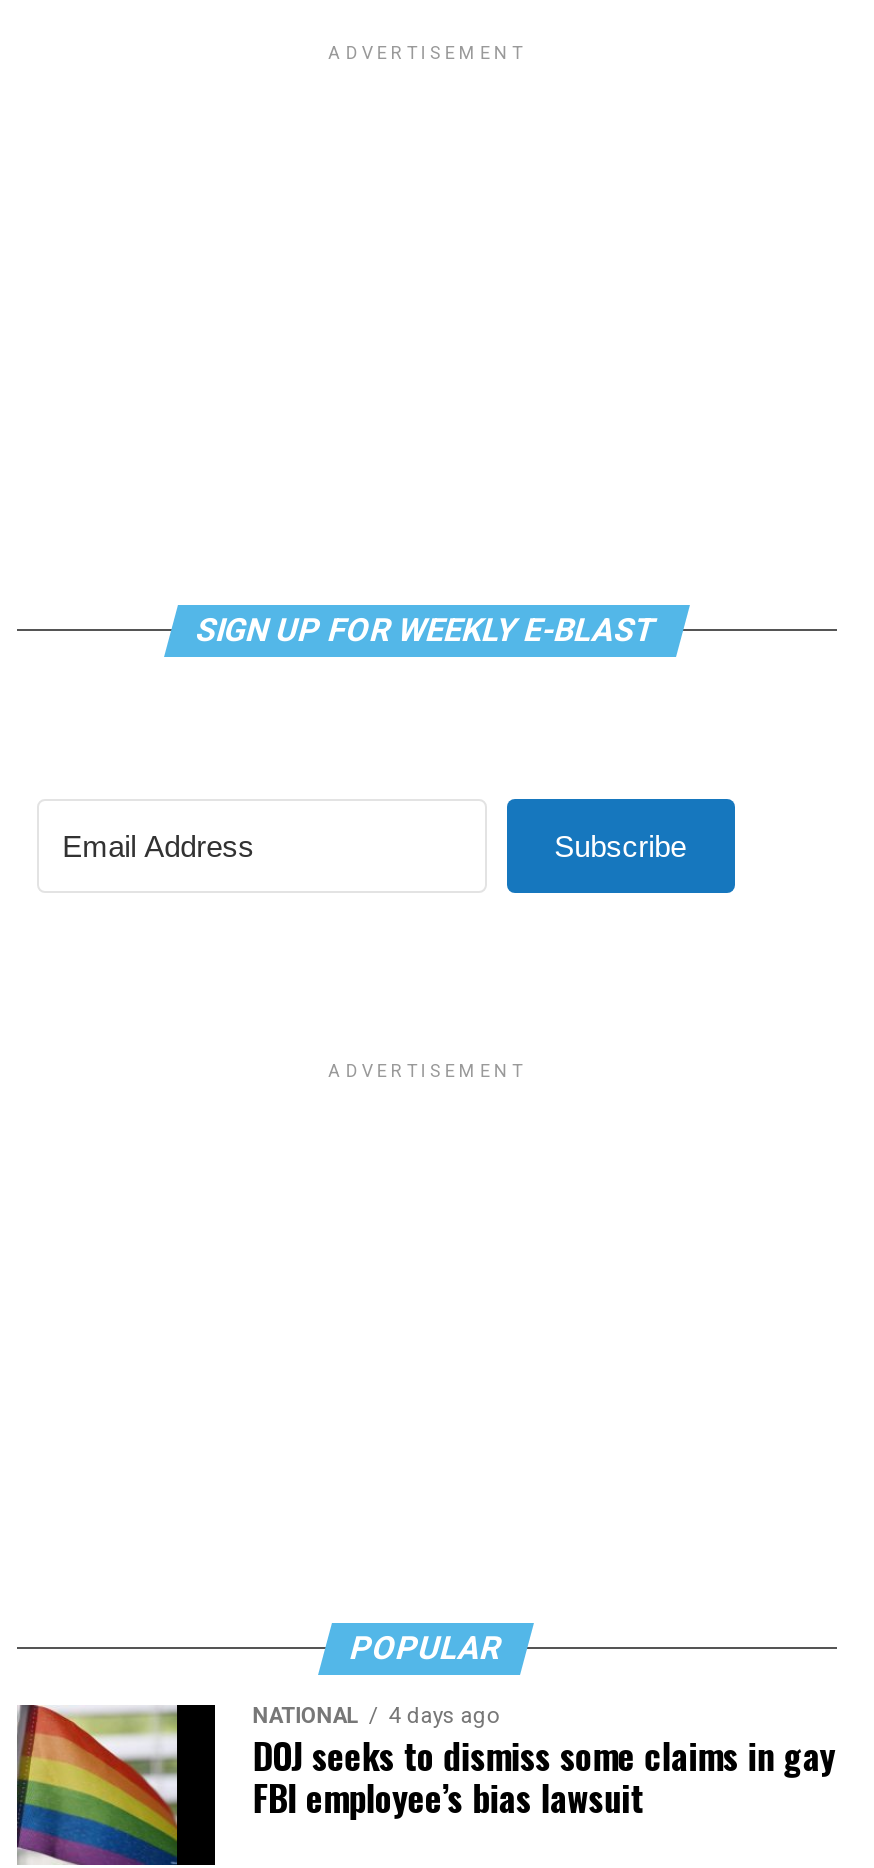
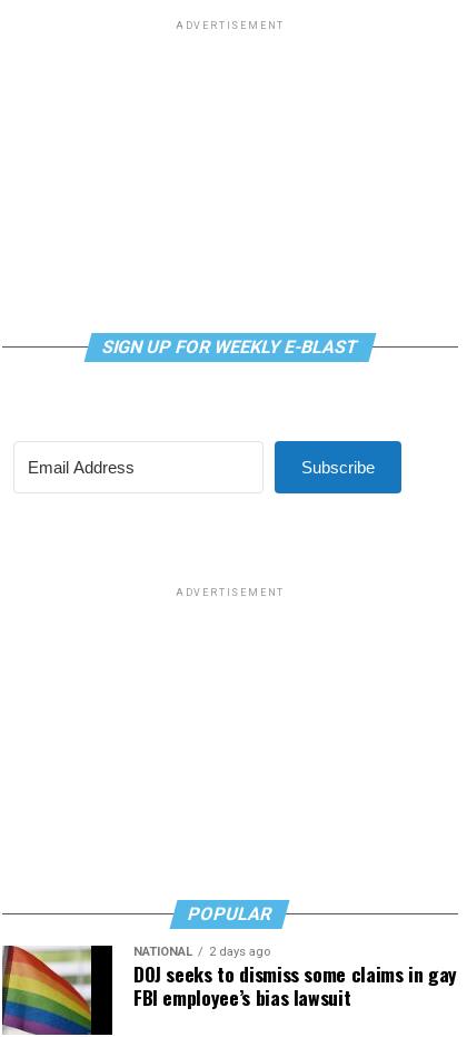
[253,1704,499,1730] NATIONAL 4 days ago -> [133,945,270,959] NATIONAL 2 days ago

